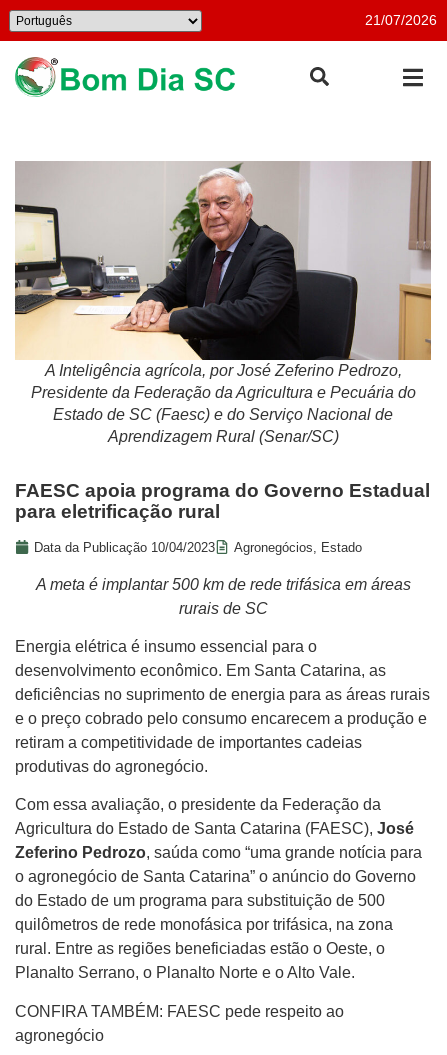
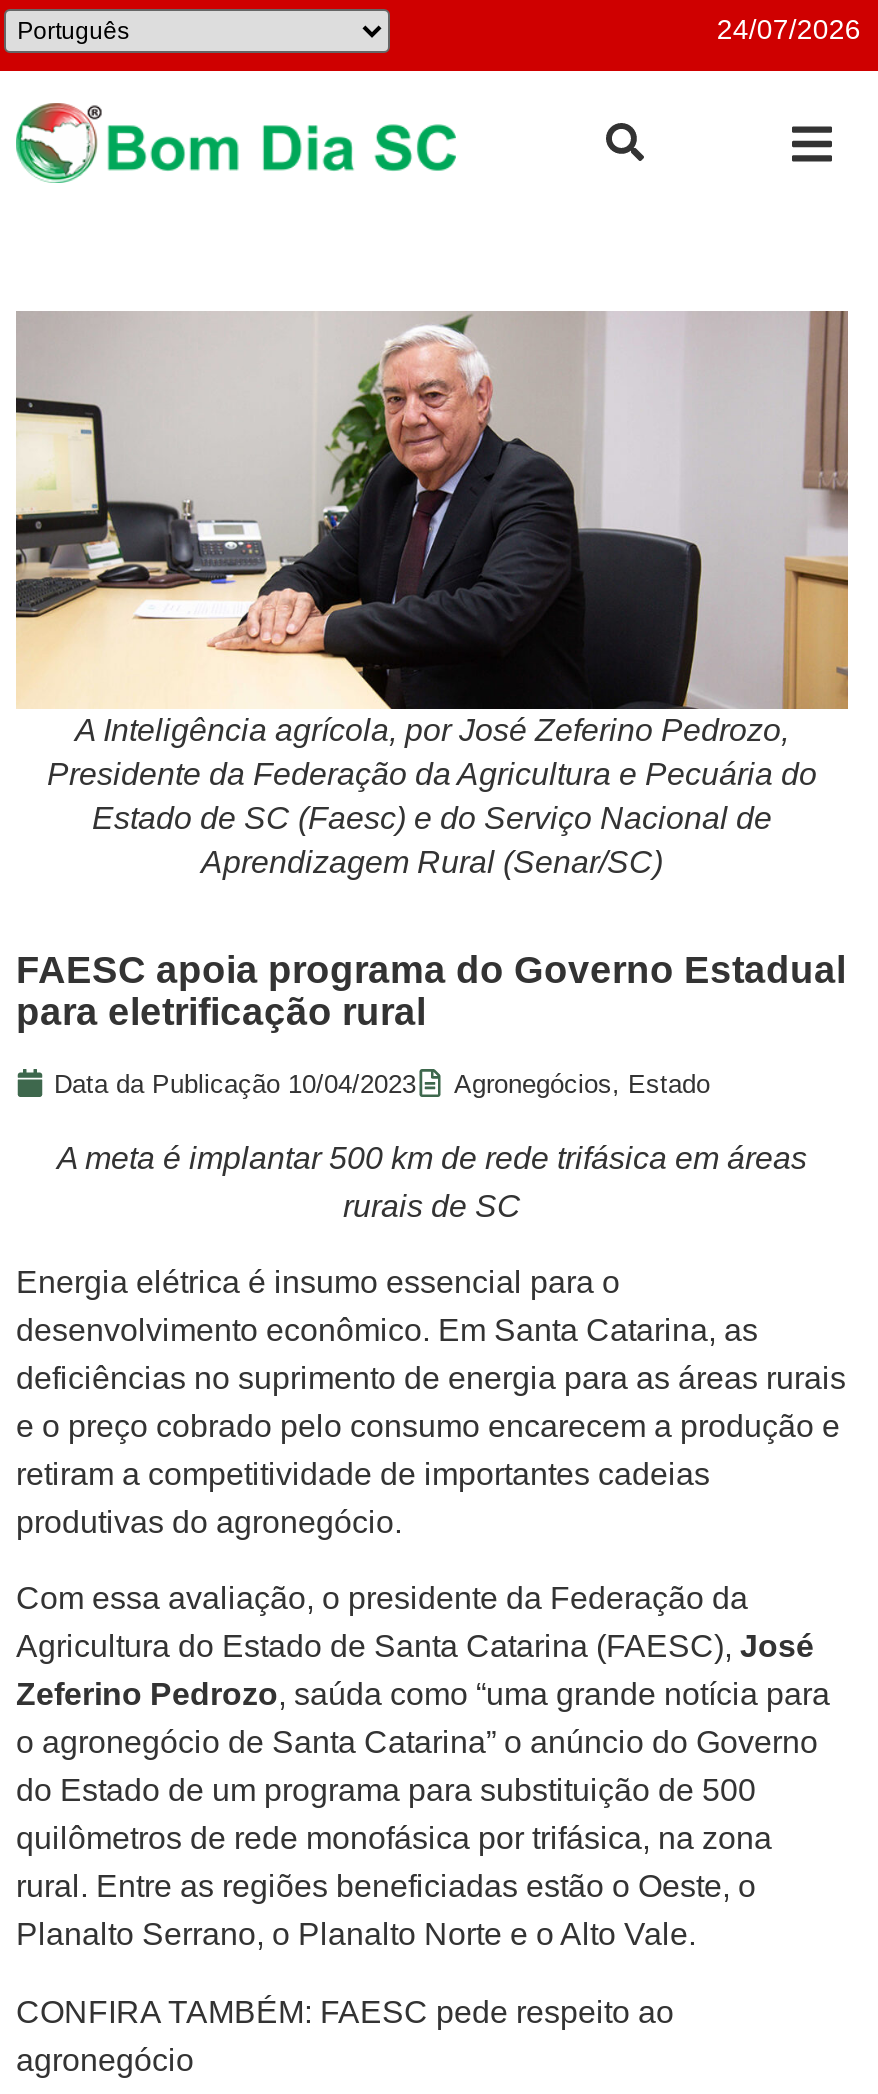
[365,12,437,28] 21/07/2026 -> [717,12,861,44] 24/07/2026

